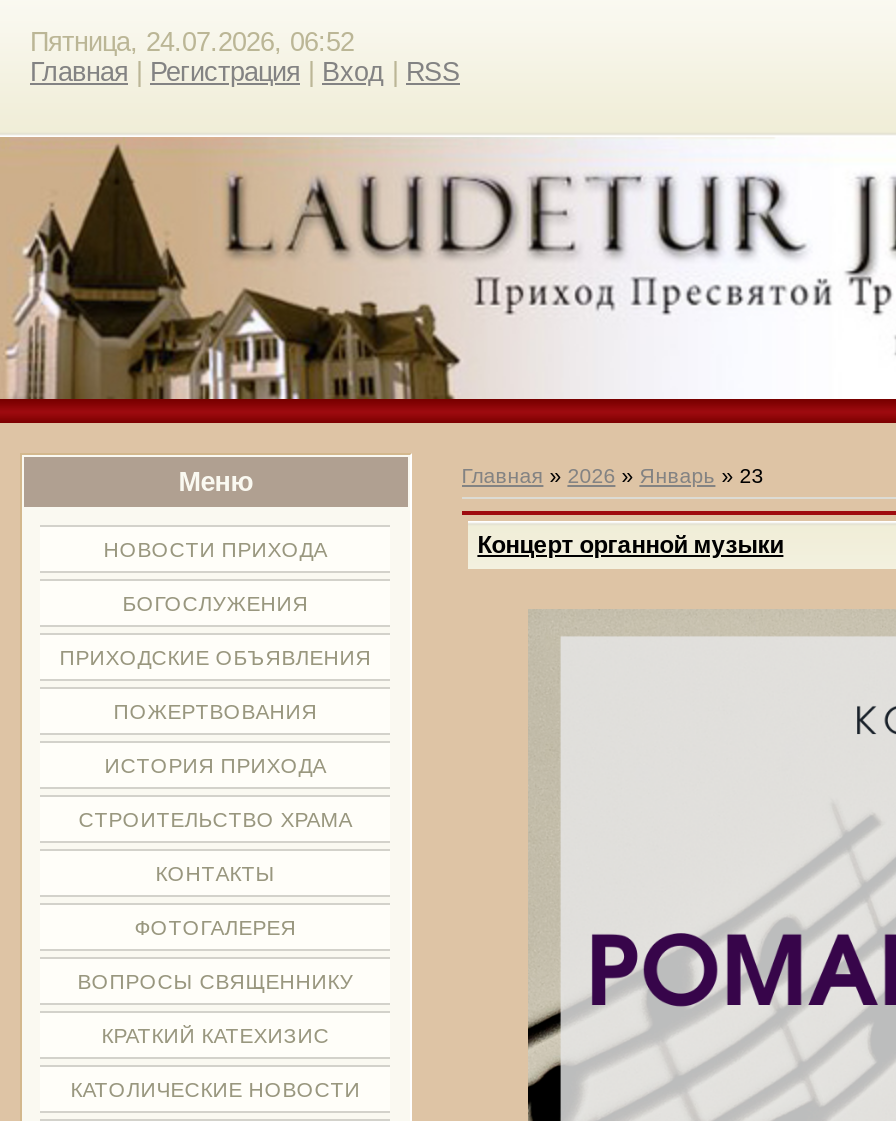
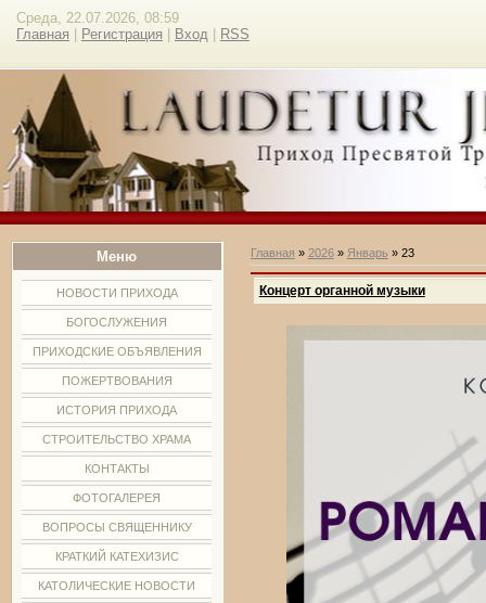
[30,27,354,57] Пятница, 24.07.2026, 06:52 -> [16,10,179,26] Среда, 22.07.2026, 08:59

